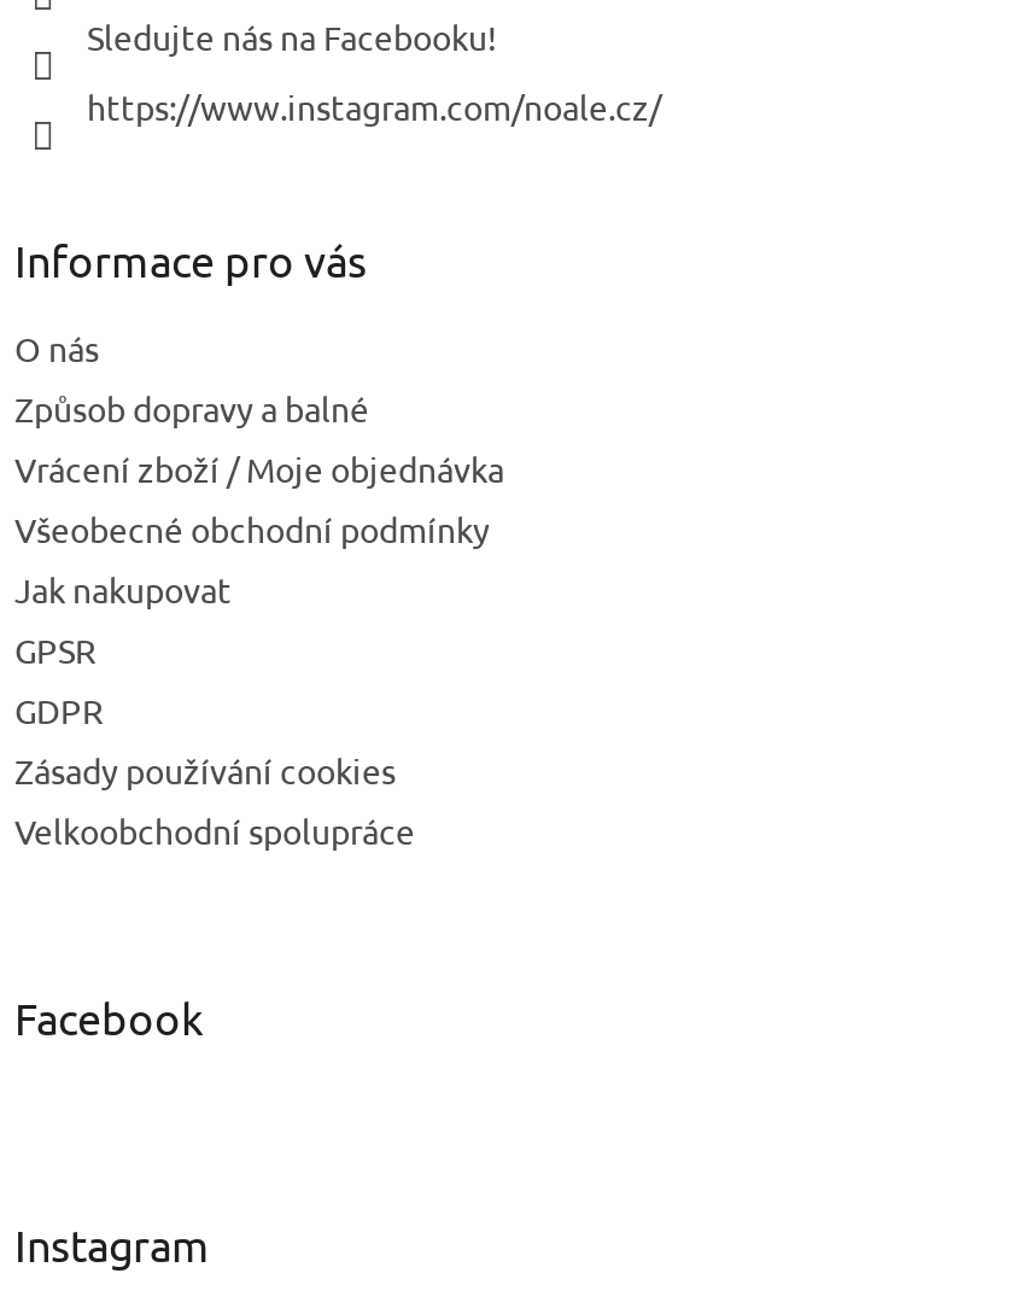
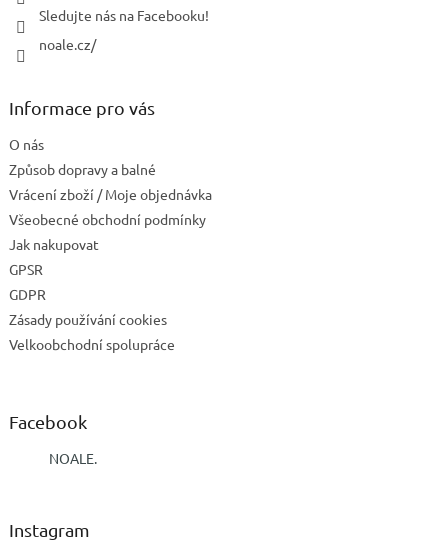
[87,83,661,127] https://www.instagram.com/noale.cz/ -> [39,35,96,53] noale.cz/
none -> [49,449,97,467] NOALE.

